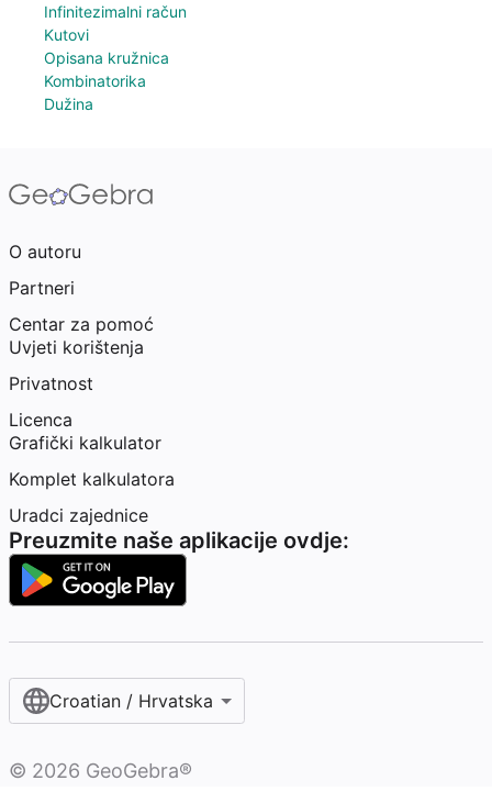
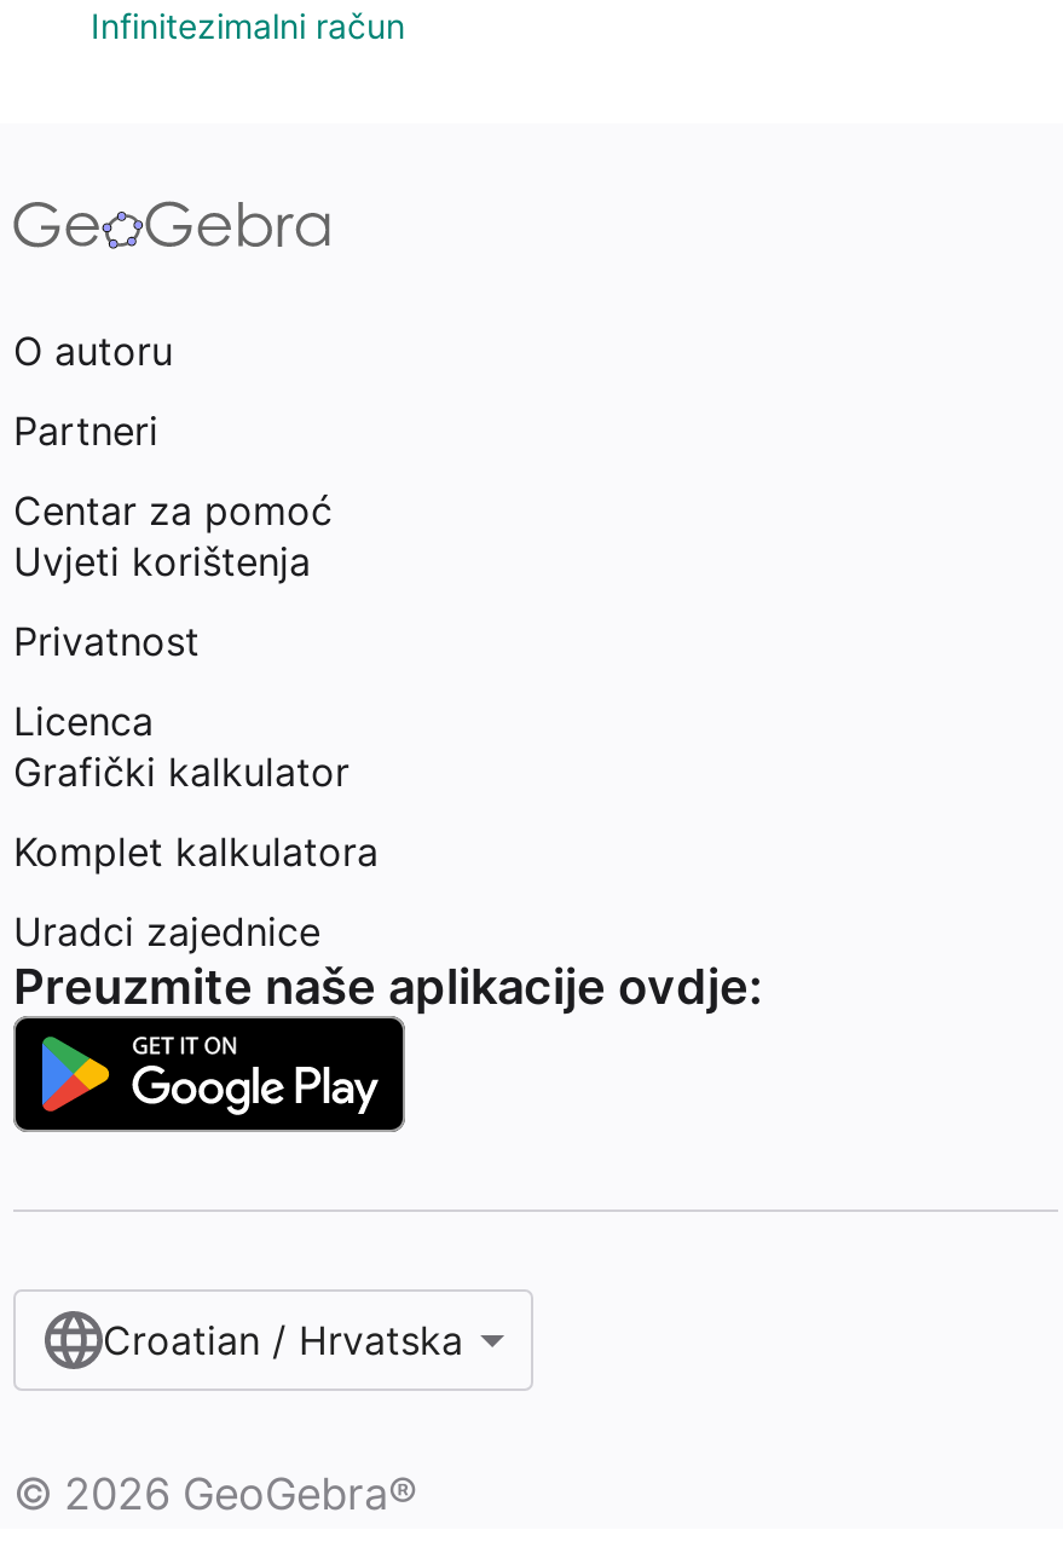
[44,25,169,113] Kutovi | Opisana kružnica | Kombinatorika | Dužina -> none

